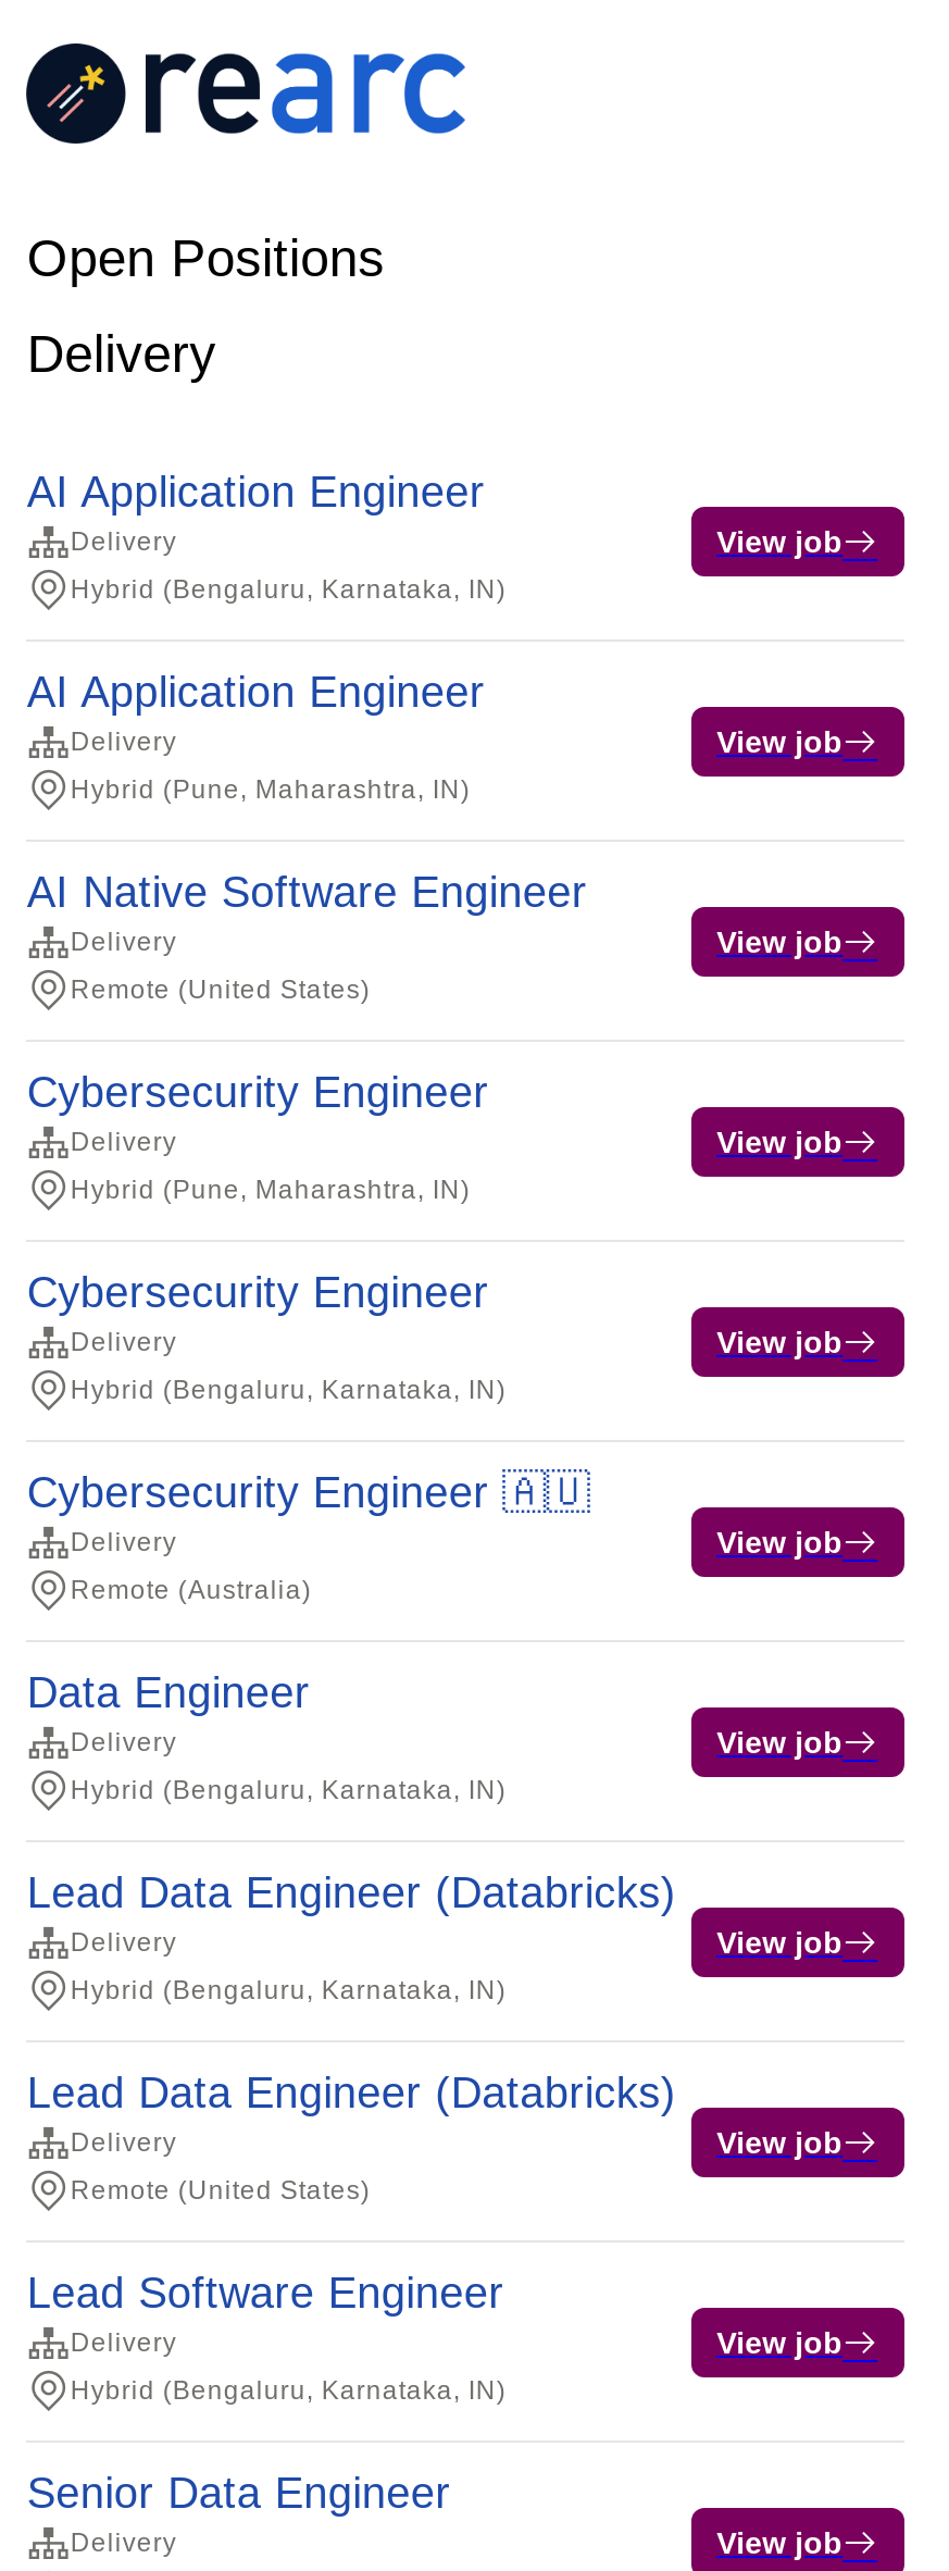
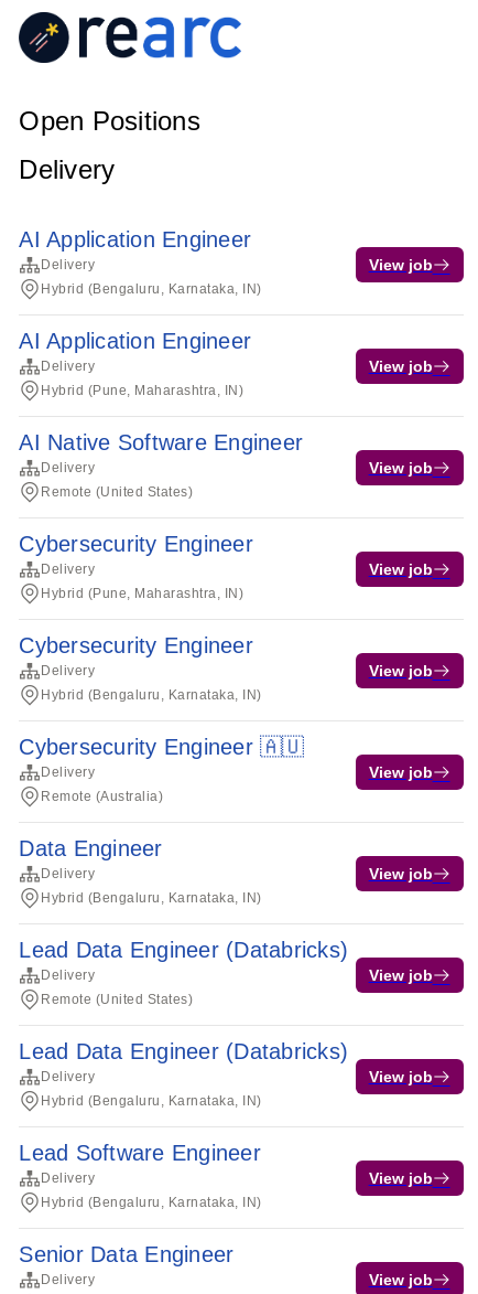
[70,1975,506,2005] Hybrid (Bengaluru, Karnataka, IN) -> [41,992,193,1007] Remote (United States)
[70,2175,370,2206] Remote (United States) -> [41,1093,262,1109] Hybrid (Bengaluru, Karnataka, IN)

